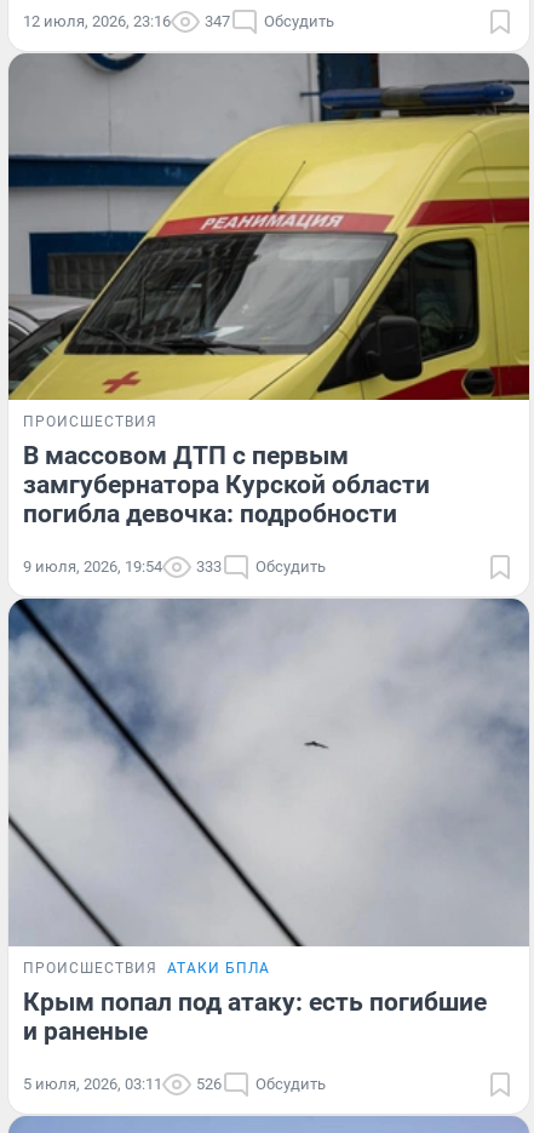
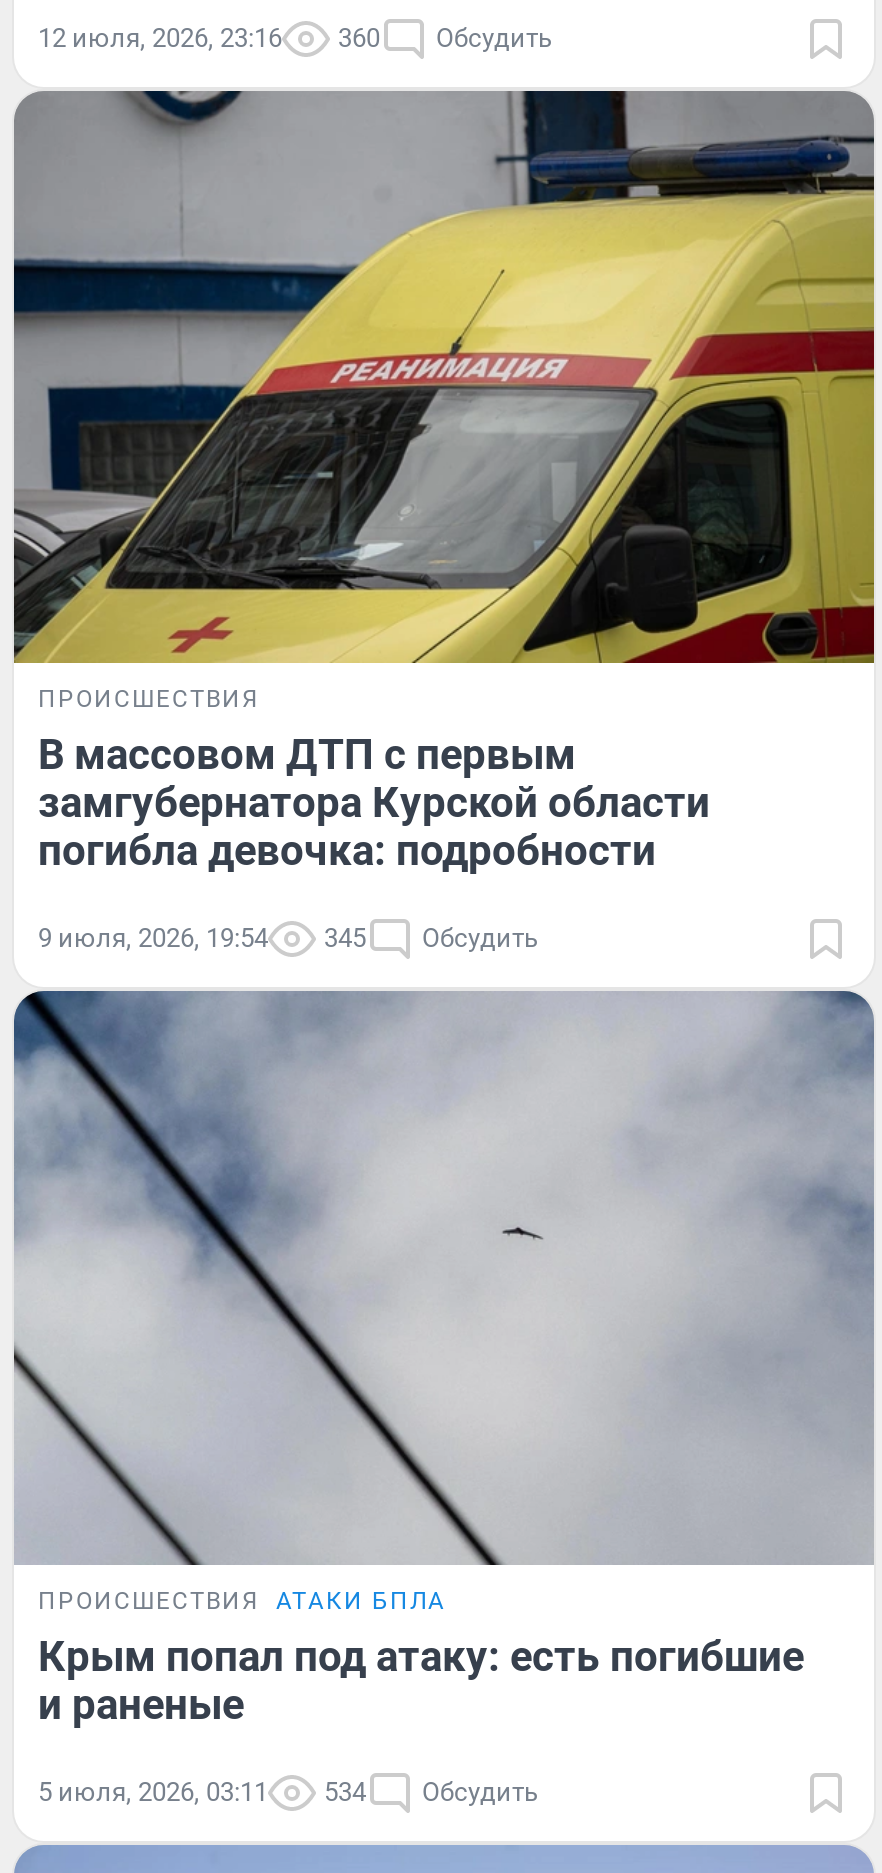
[23,12,334,30] 12 июля, 2026, 23:16 347 Обсудить -> [38,22,552,52] 12 июля, 2026, 23:16 360 Обсудить
[23,558,326,576] 9 июля, 2026, 19:54 333 Обсудить -> [38,924,538,954] 9 июля, 2026, 19:54 345 Обсудить
[23,1075,326,1093] 5 июля, 2026, 03:11 526 Обсудить -> [38,1777,538,1807] 5 июля, 2026, 03:11 534 Обсудить

